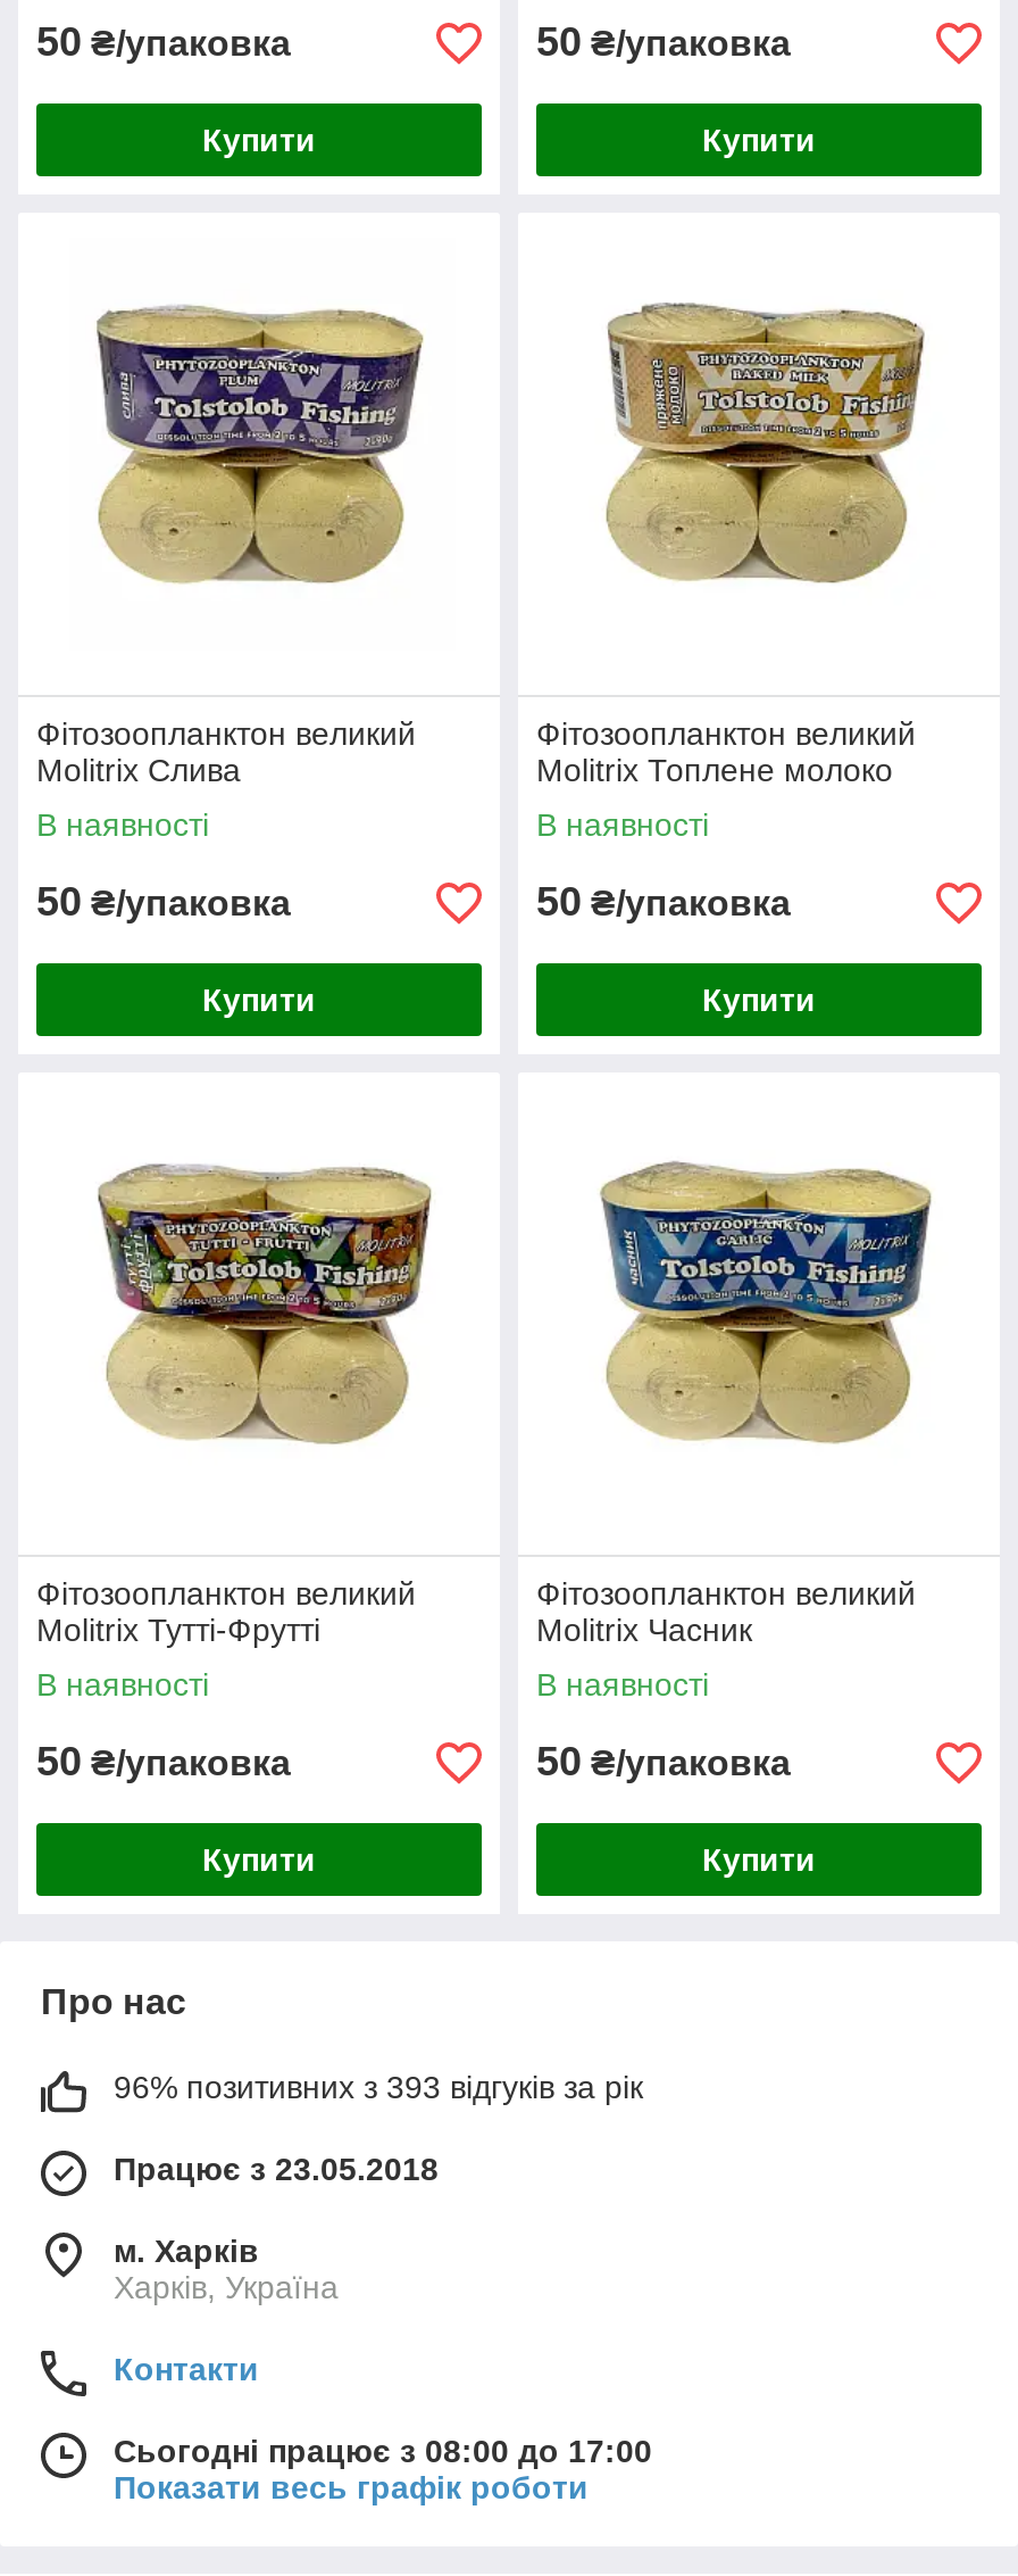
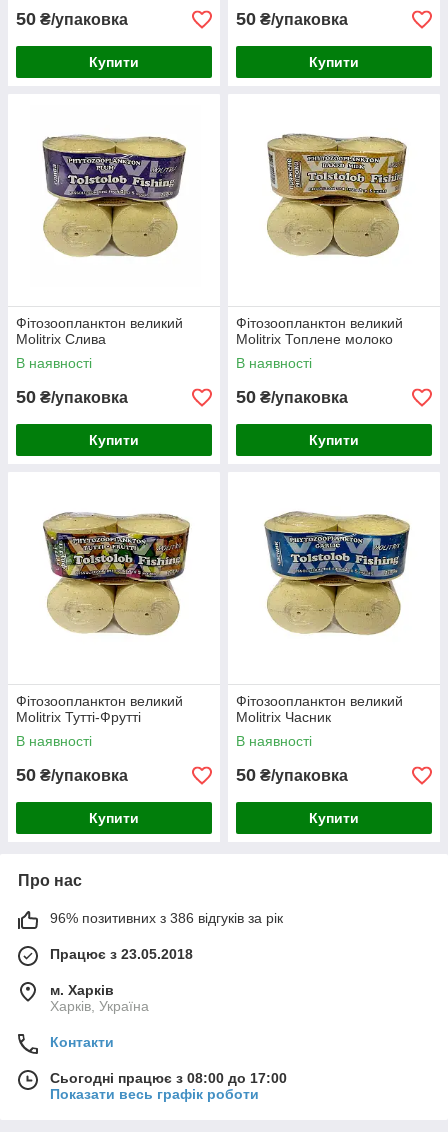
[114,2069,643,2105] 96% позитивних з 393 відгуків за рік -> [50,910,283,926] 96% позитивних з 386 відгуків за рік

